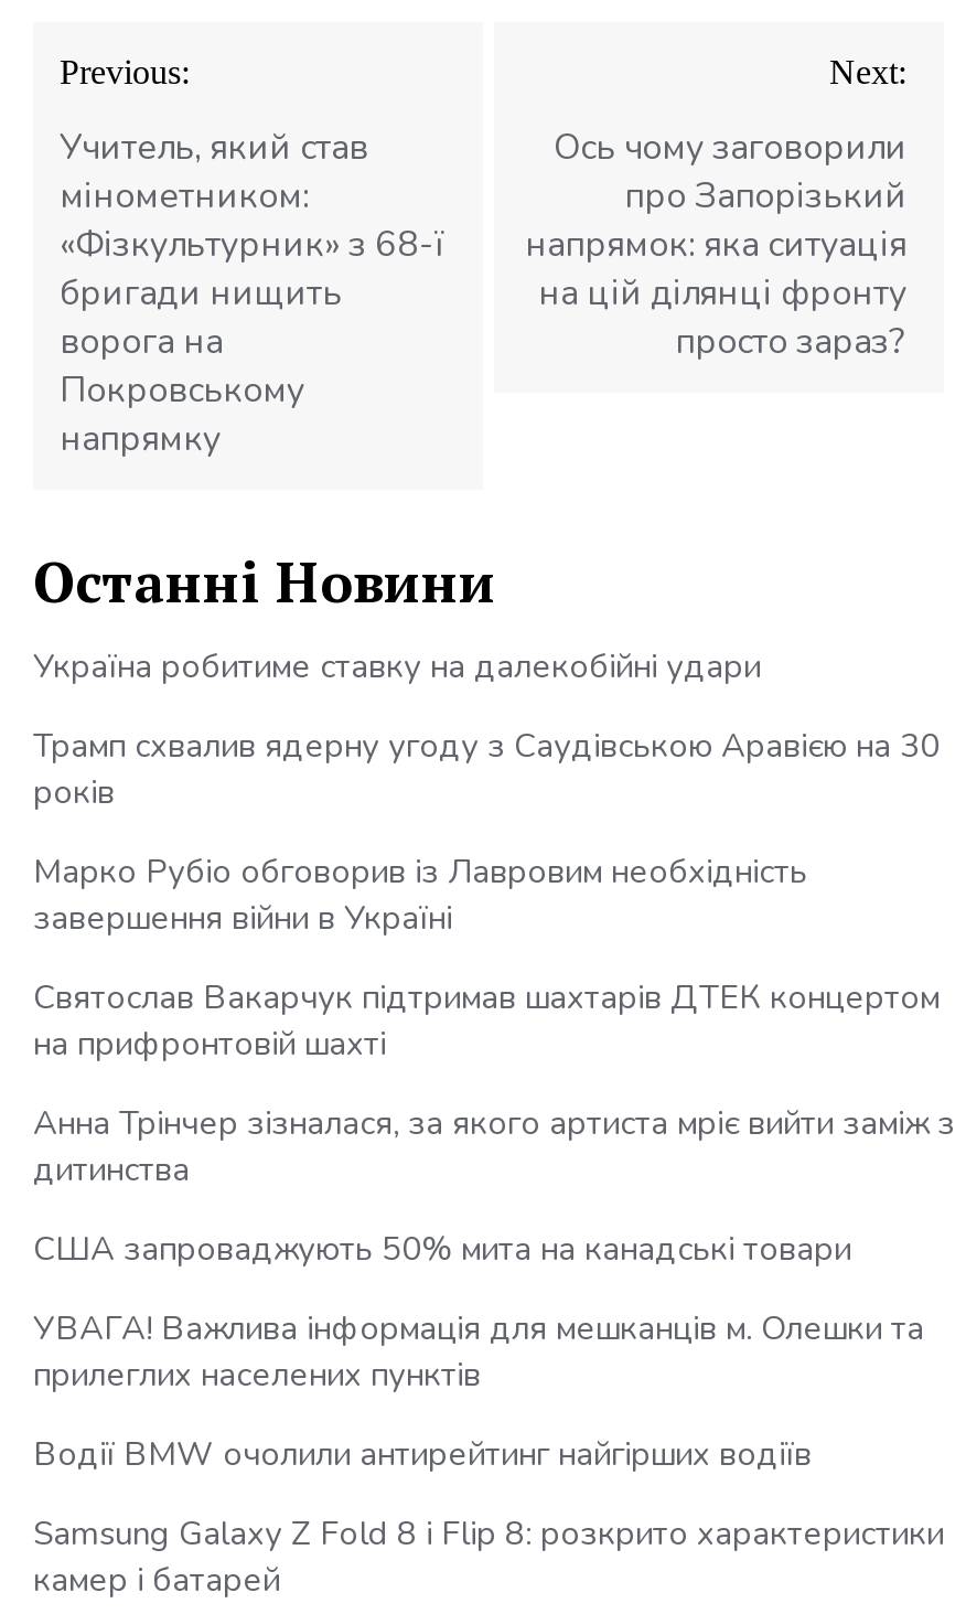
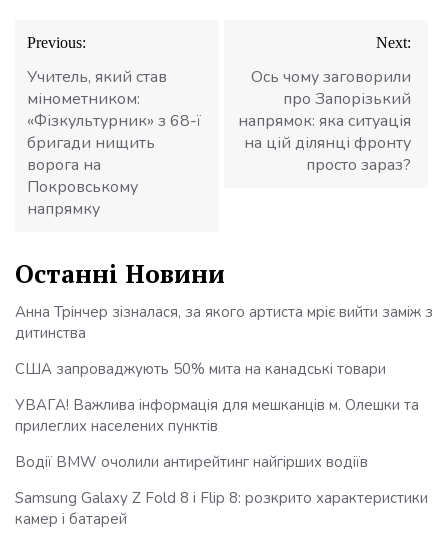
[33,643,940,1065] Україна робитиме ставку на далекобійні удари | Трамп схвалив ядерну угоду з Саудівською Аравією на 30 | років | Марко Рубіо обговорив із Лавровим необхідність | завершення війни в Україні | Святослав Вакарчук підтримав шахтарів ДТЕК концертом | на прифронтовій шахті -> none

